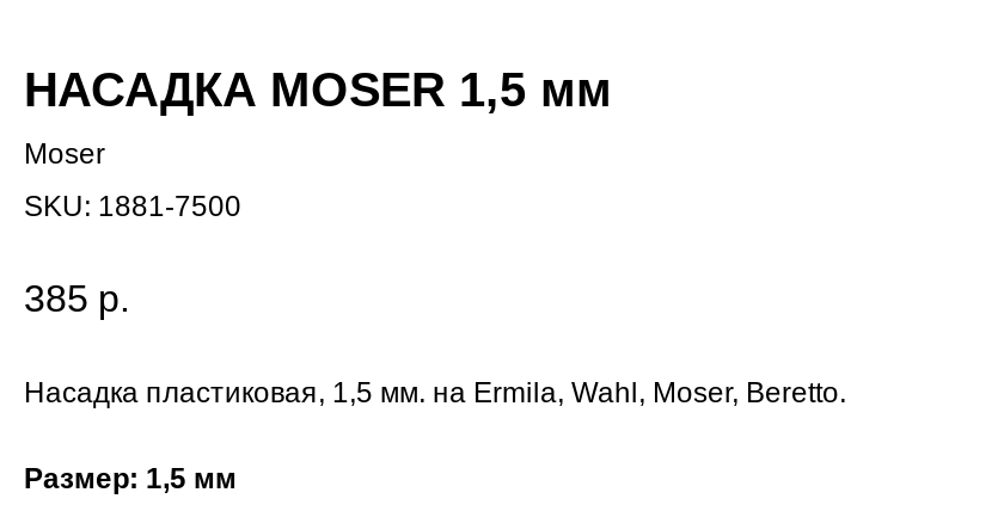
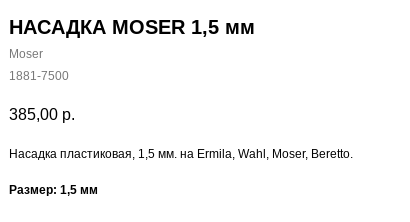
[24,190,241,223] SKU: 1881-7500 -> [9,69,69,83] 1881-7500
[24,279,129,319] 385 р. -> [9,106,75,123] 385,00 р.

